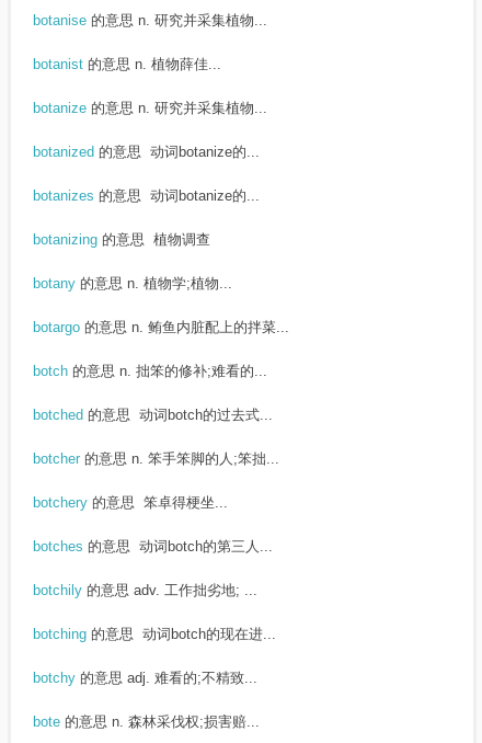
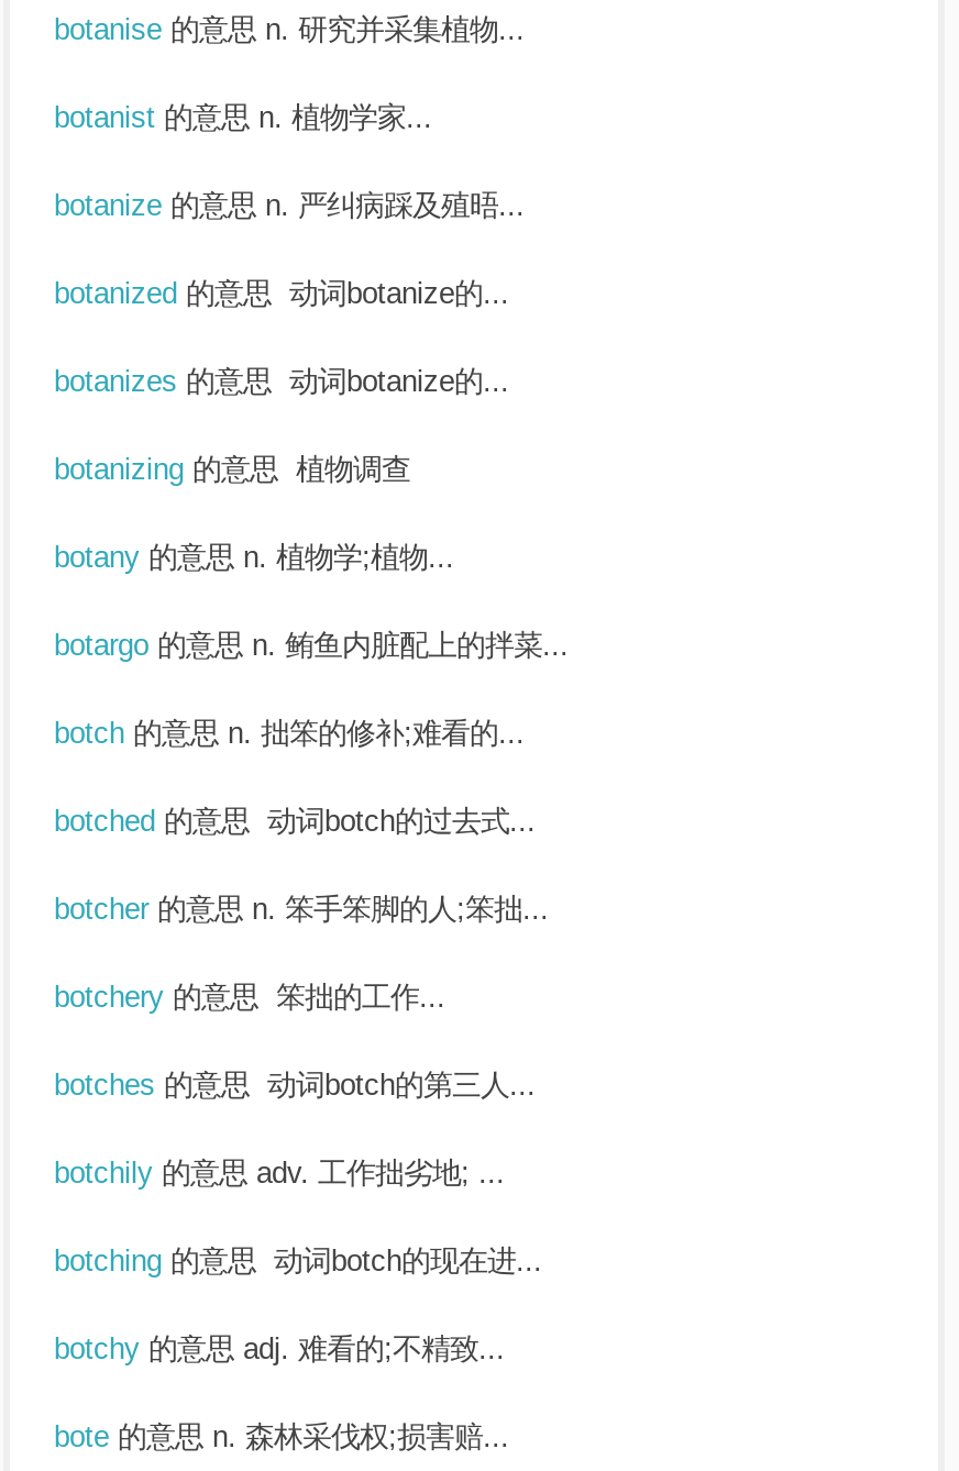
[33,56,221,72] botanist的意思 n. 植物薛佳... -> [54,101,432,134] botanist的意思 n. 植物学家...
[33,100,267,116] botanize的意思 n. 研究并采集植物... -> [54,189,525,222] botanize的意思 n. 严纠病踩及殖晤...
[33,494,228,511] botchery的意思 笨卓得梗坐... -> [54,981,445,1014] botchery的意思 笨拙的工作...

